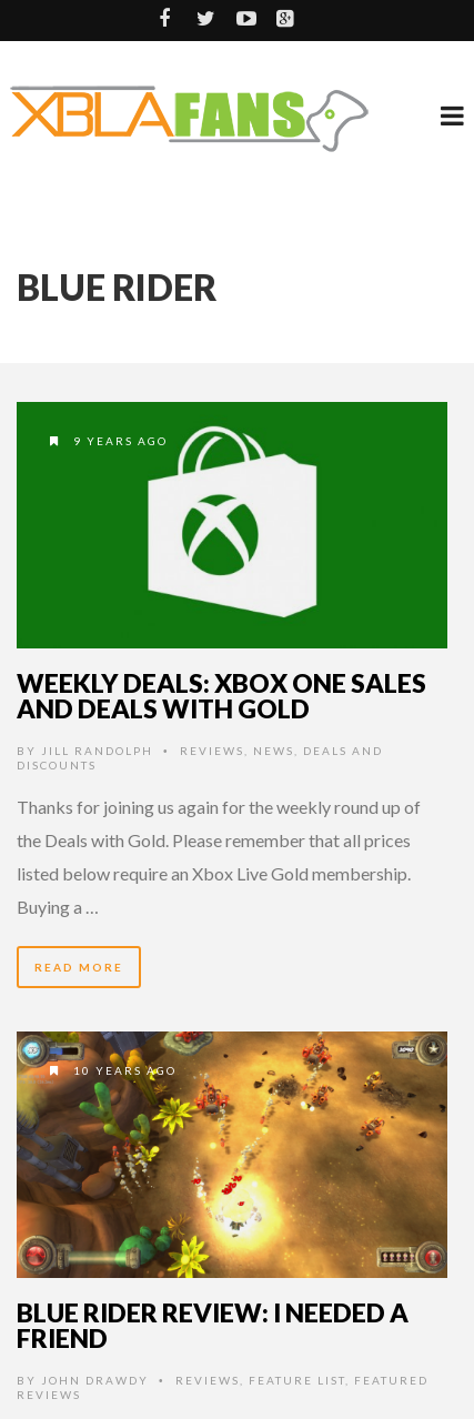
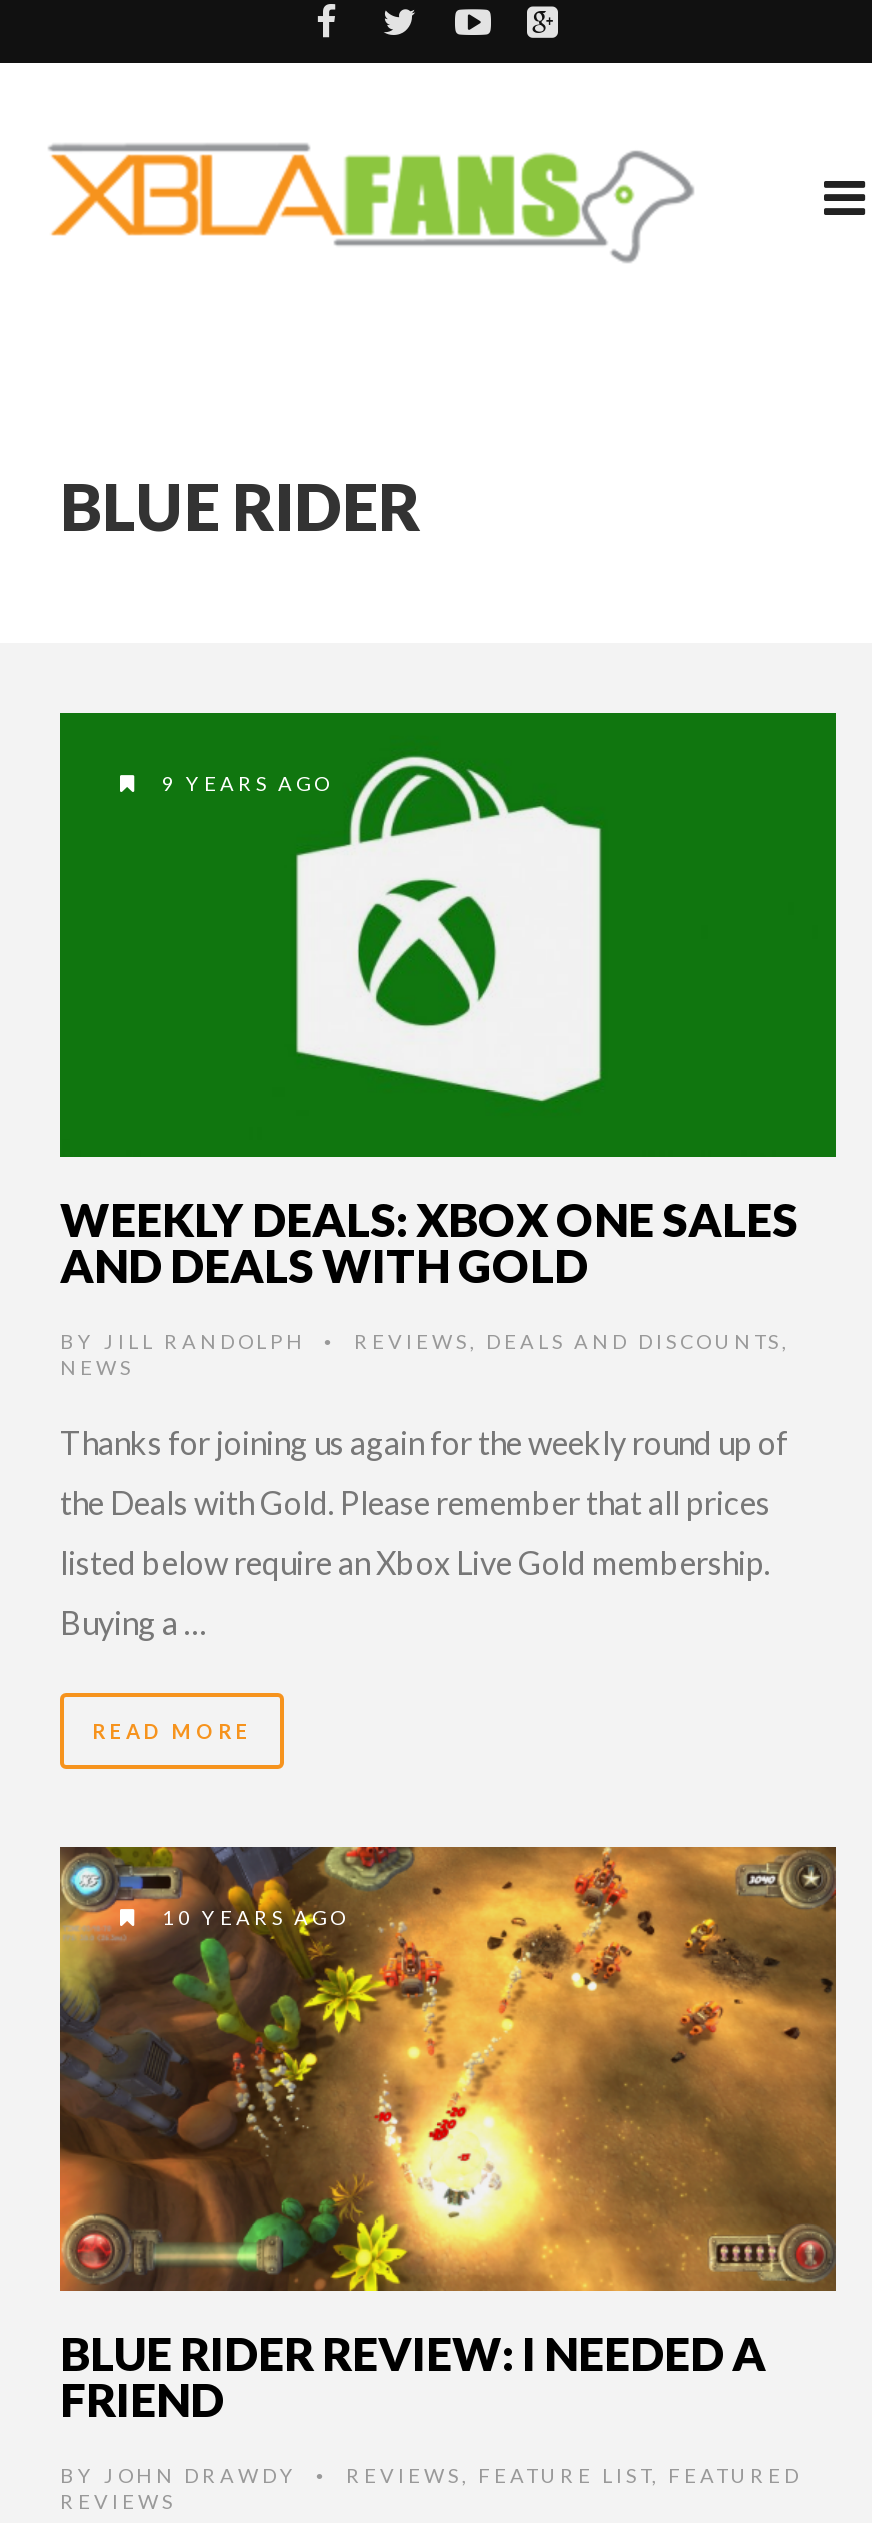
[17,743,383,771] BY JILL RANDOLPH • REVIEWS, NEWS, DEALS AND | DISCOUNTS -> [60,1328,790,1378] BY JILL RANDOLPH • REVIEWS, DEALS AND DISCOUNTS, | NEWS

